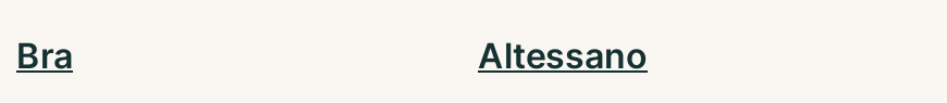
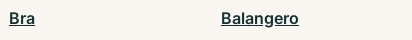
[478,34,648,78] Altessano -> [221,8,299,28] Balangero

